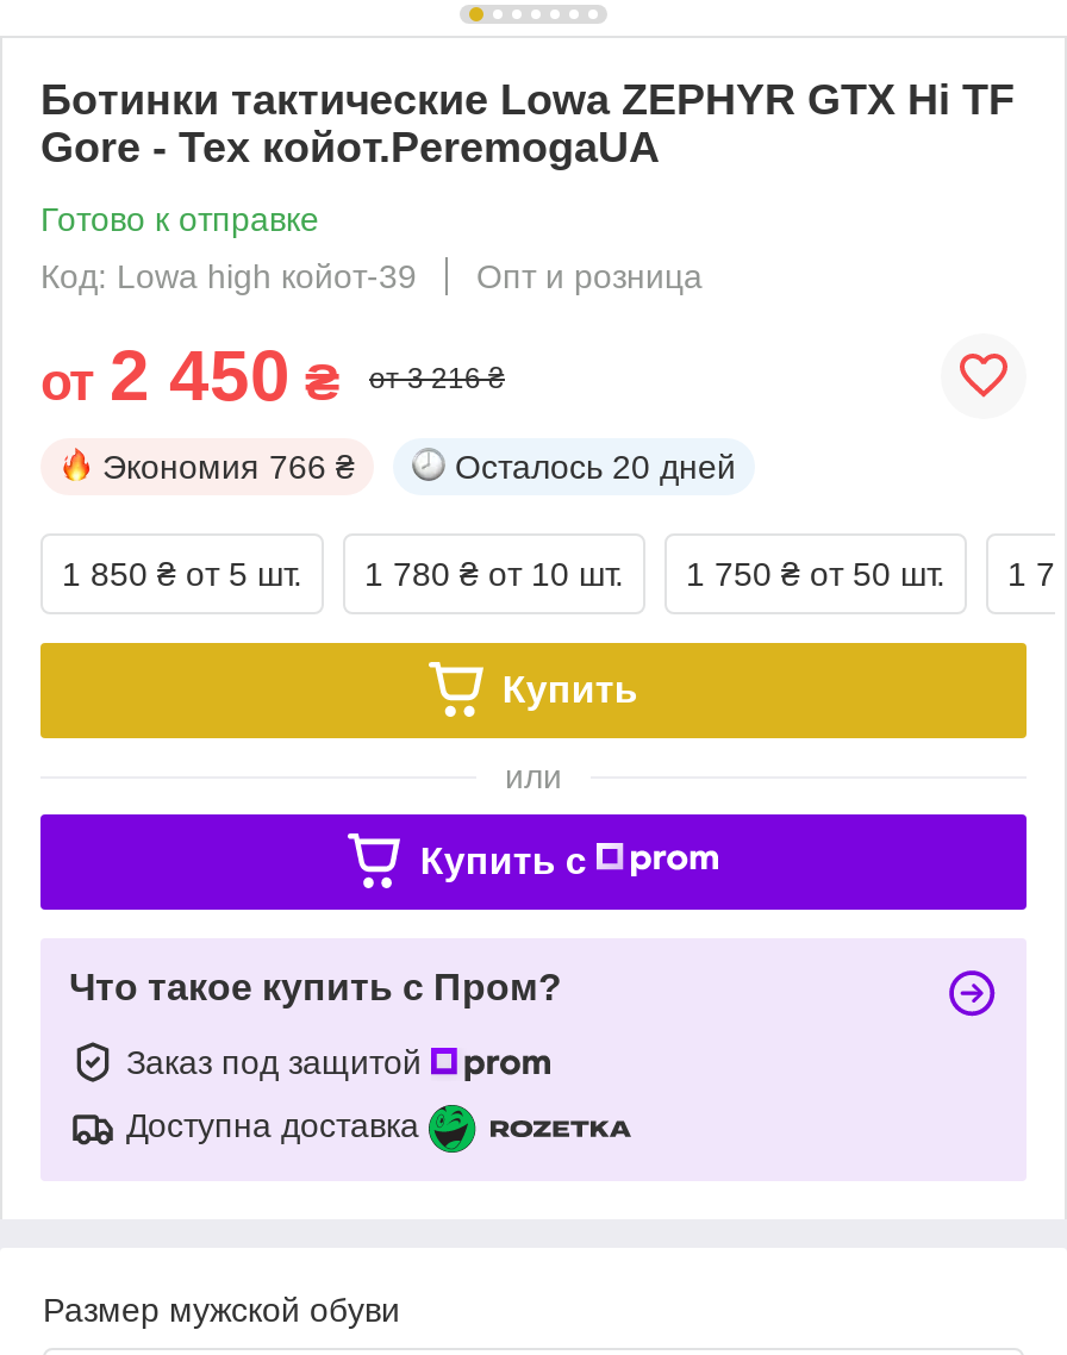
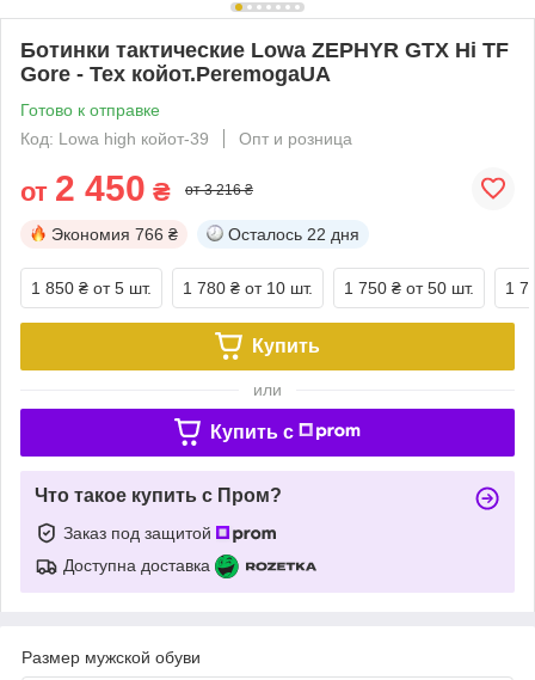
[455,447,736,485] Осталось 20 дней -> [228,224,359,244] Осталось 22 дня

